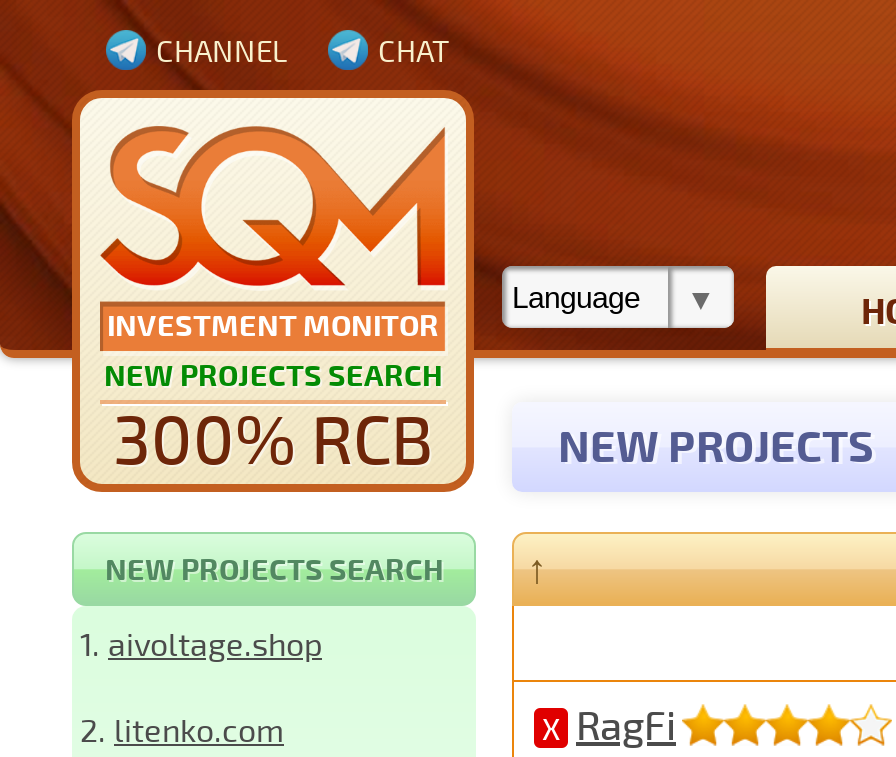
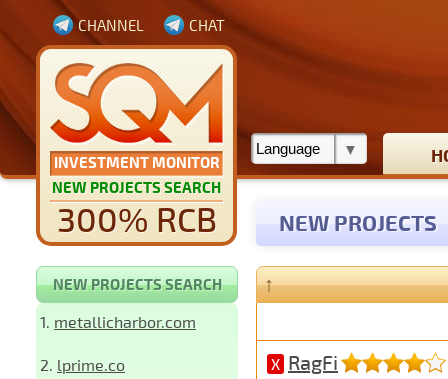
[80,624,322,662] 1. aivoltage.shop -> [40,312,196,331] 1. metallicharbor.com
[80,710,284,748] 2. litenko.com -> [40,355,125,374] 2. lprime.co

